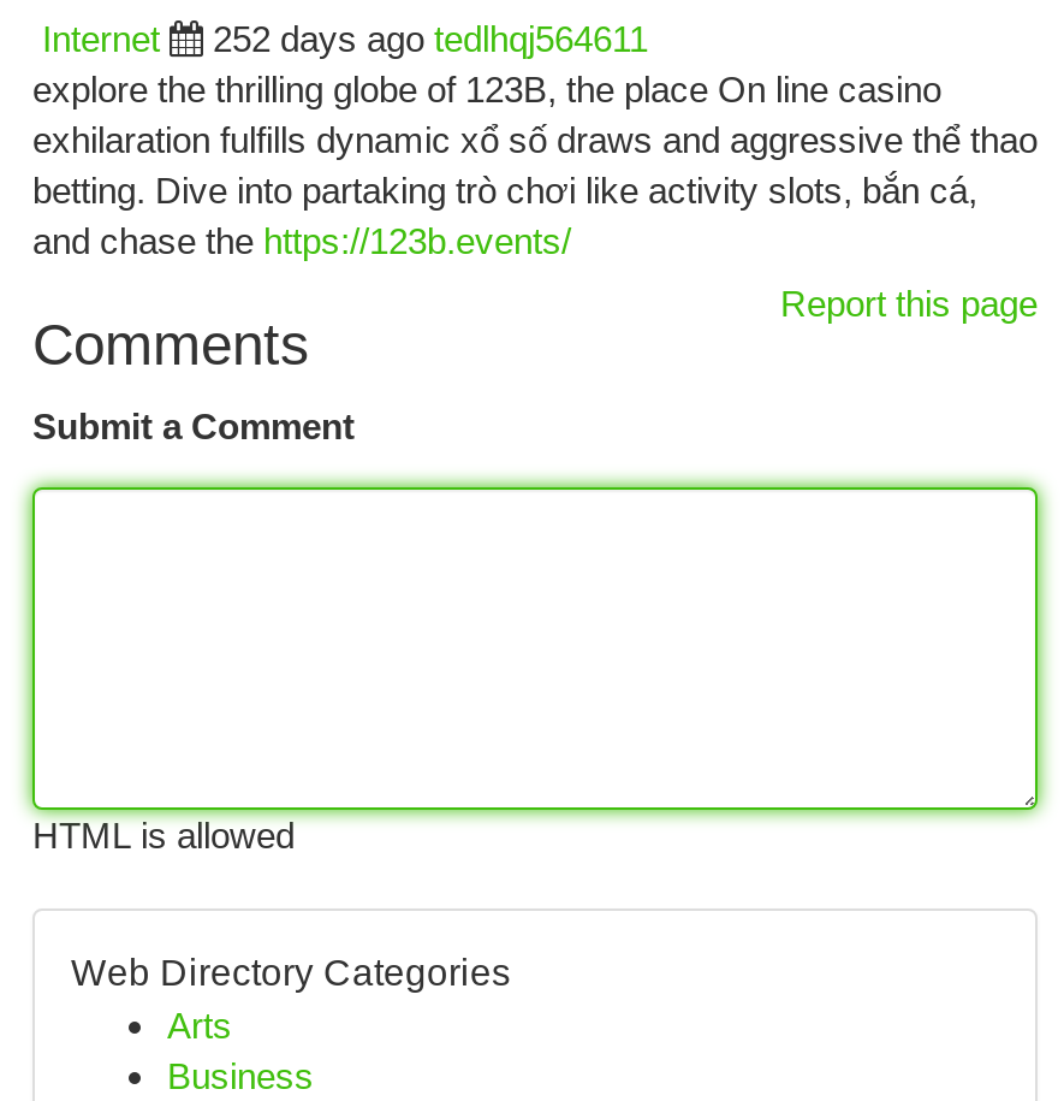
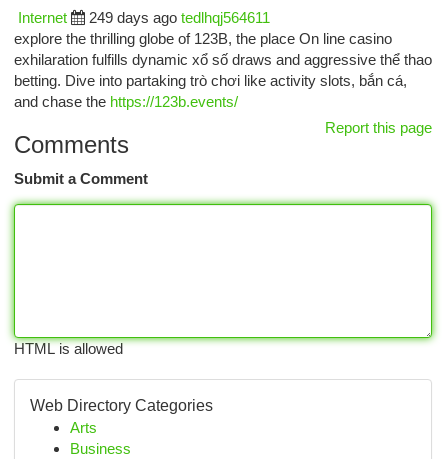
[213,18,648,59] 252 days ago tedlhqj564611 -> [89,9,270,26] 249 days ago tedlhqj564611

